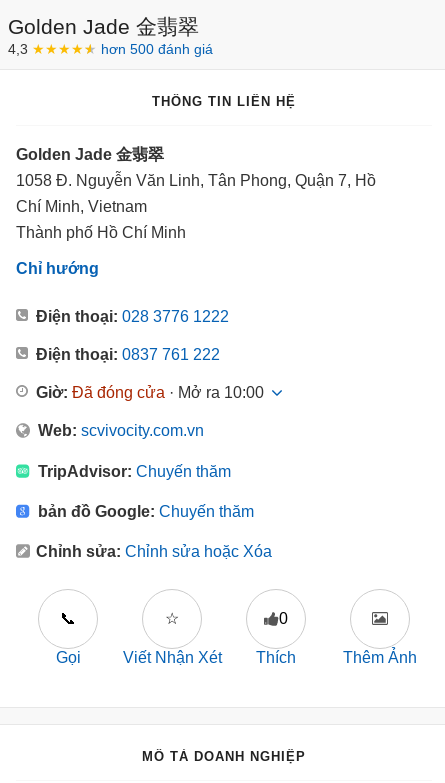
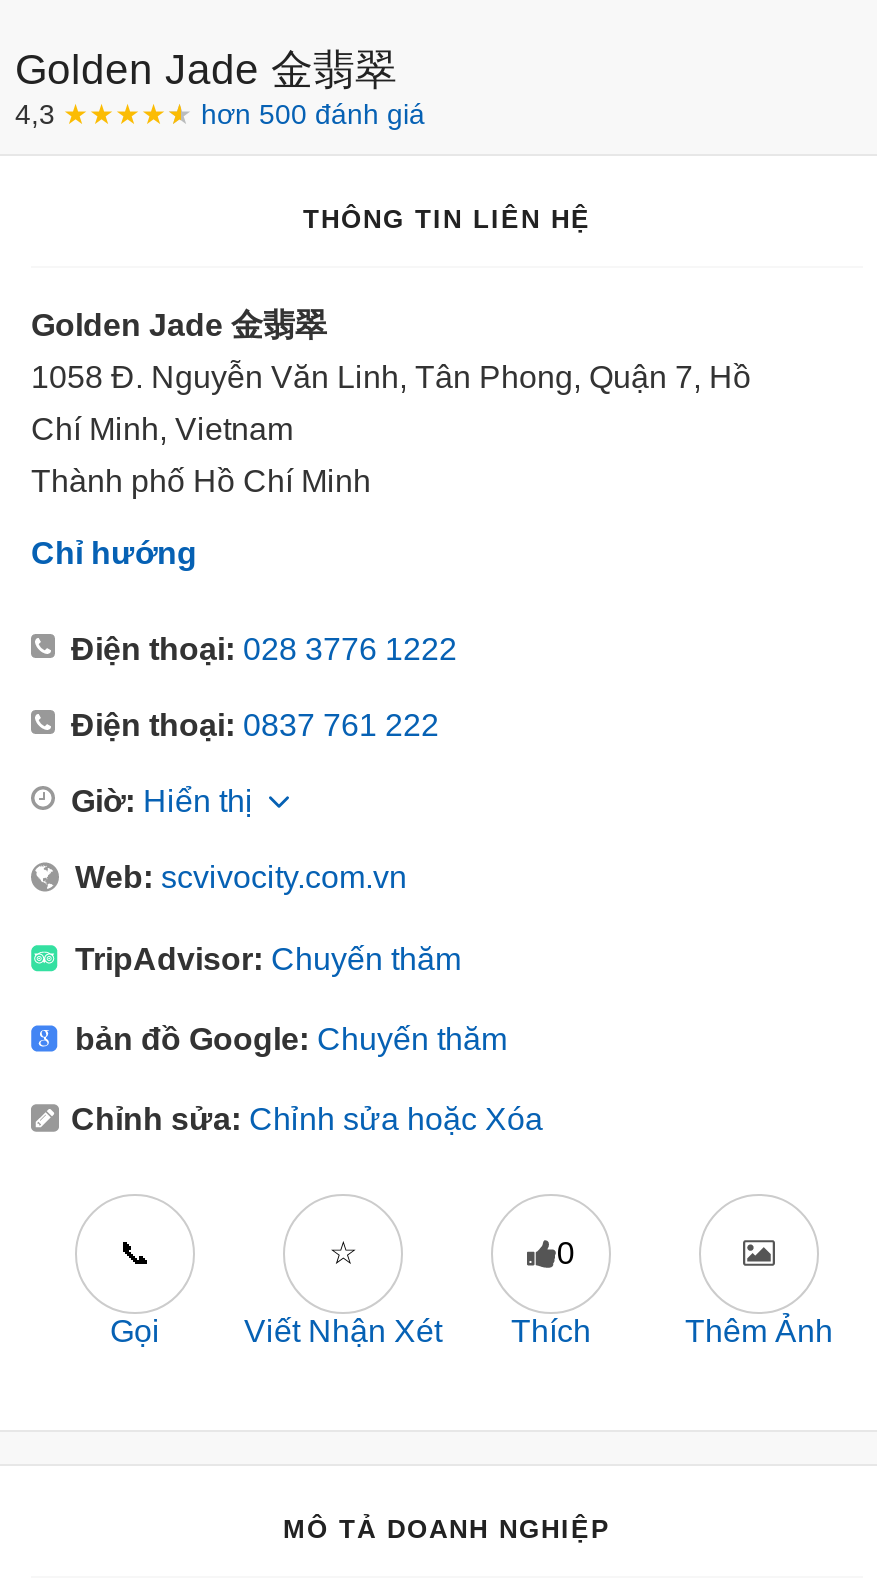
[36,384,264,401] Giờ: Đã đóng cửa · Mở ra 10:00 -> [71,784,253,818] Giờ: Hiển thị

